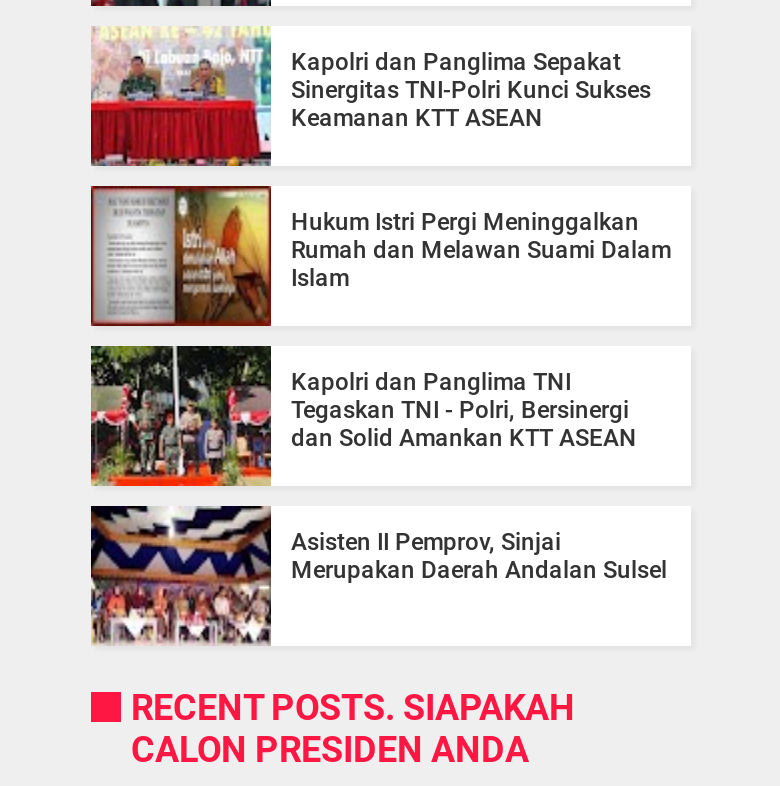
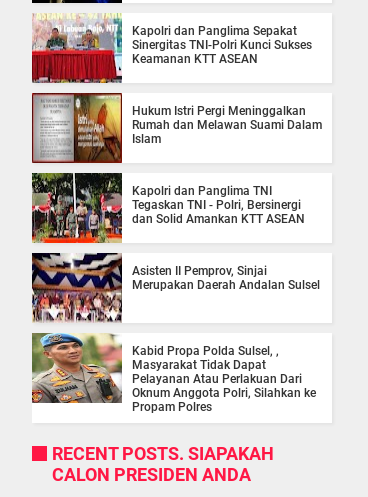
none -> [31,332,316,414] [image] | Kabid Propa Polda Sulsel, , | Masyarakat Tidak Dapat | Pelayanan Atau Perlakuan Dari | Oknum Anggota Polri, Silahkan ke | Propam Polres

